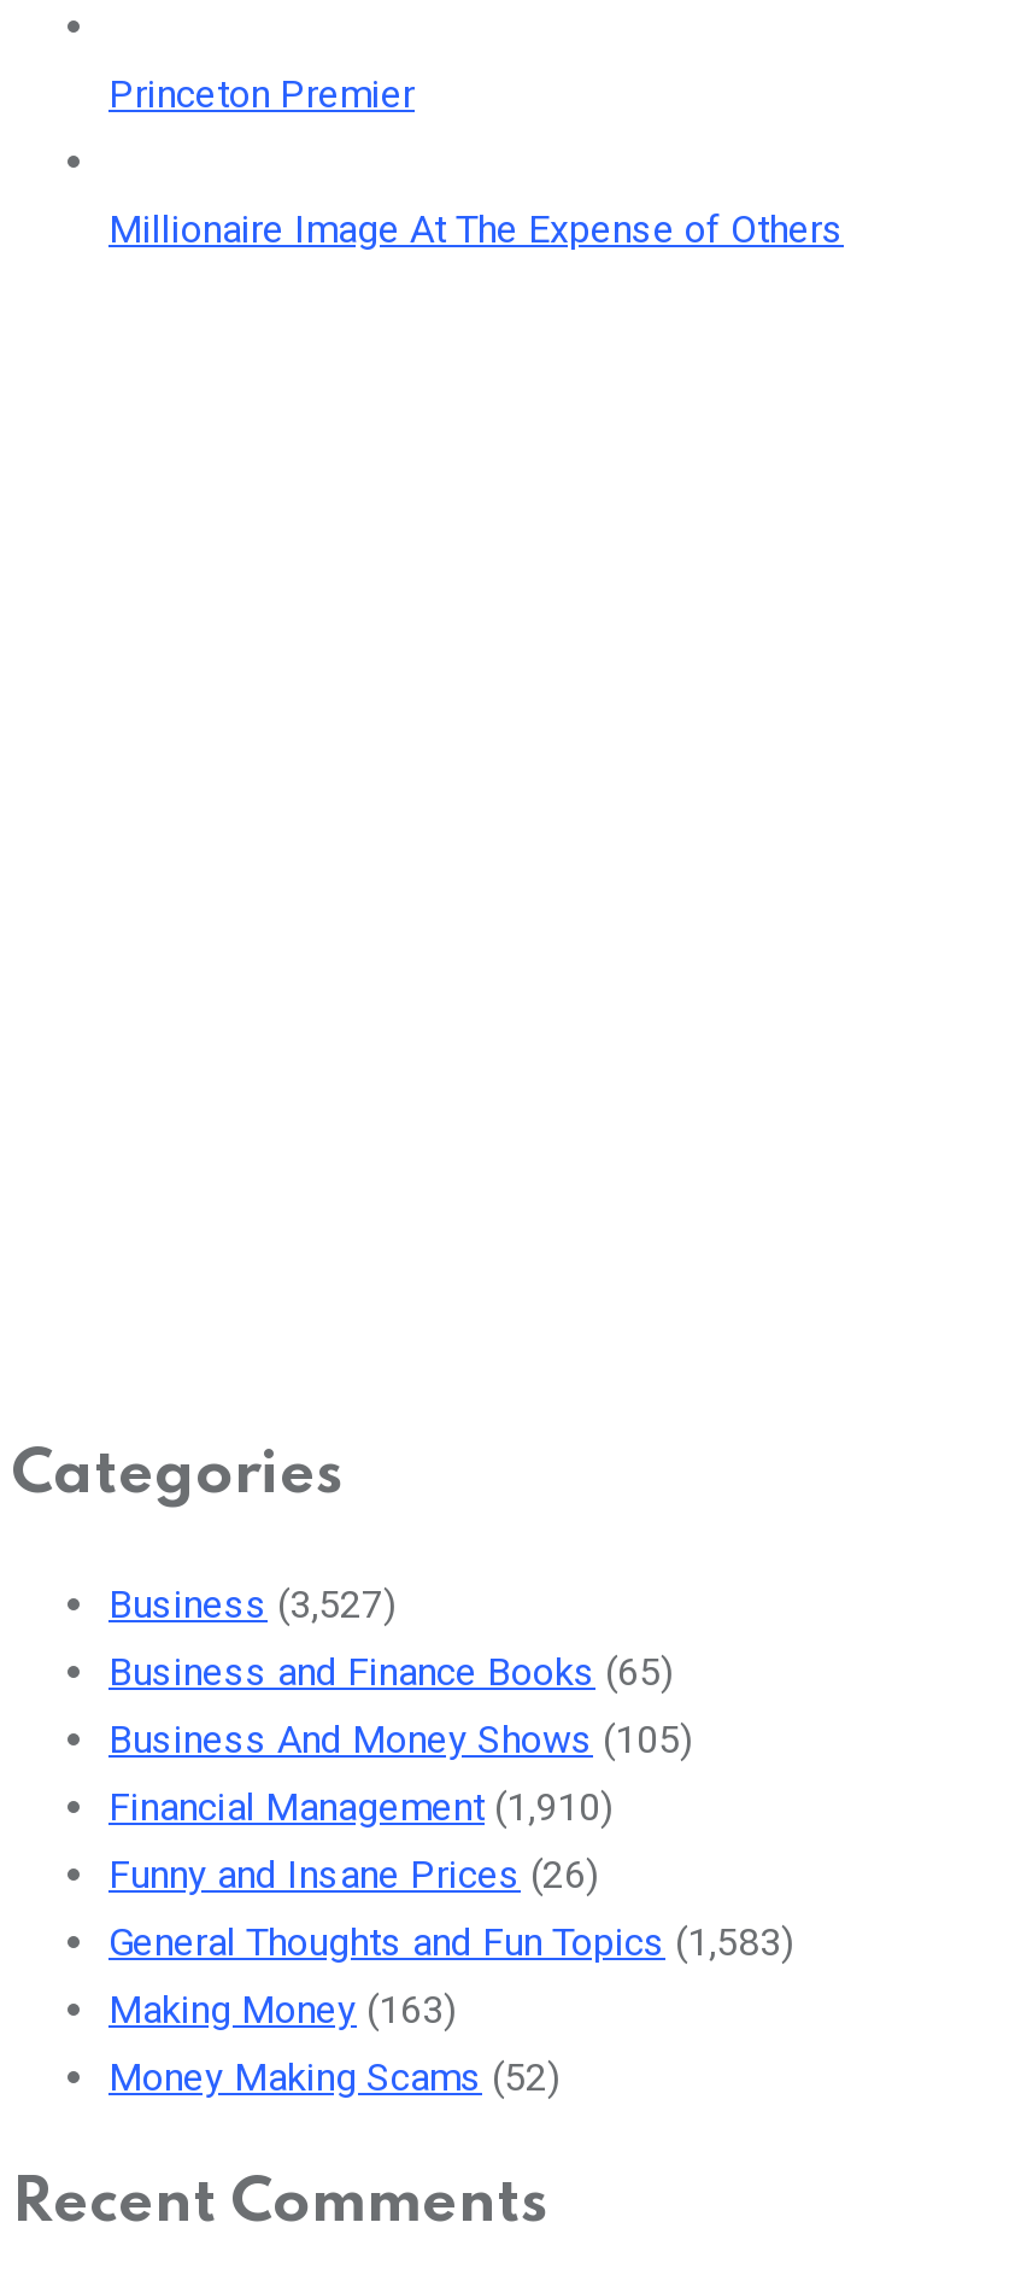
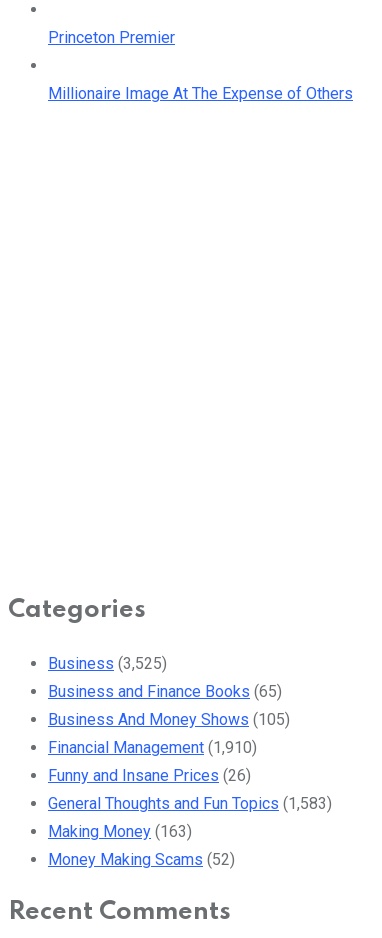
[108,1581,395,1627] Business (3,527) -> [48,654,167,673] Business (3,525)

